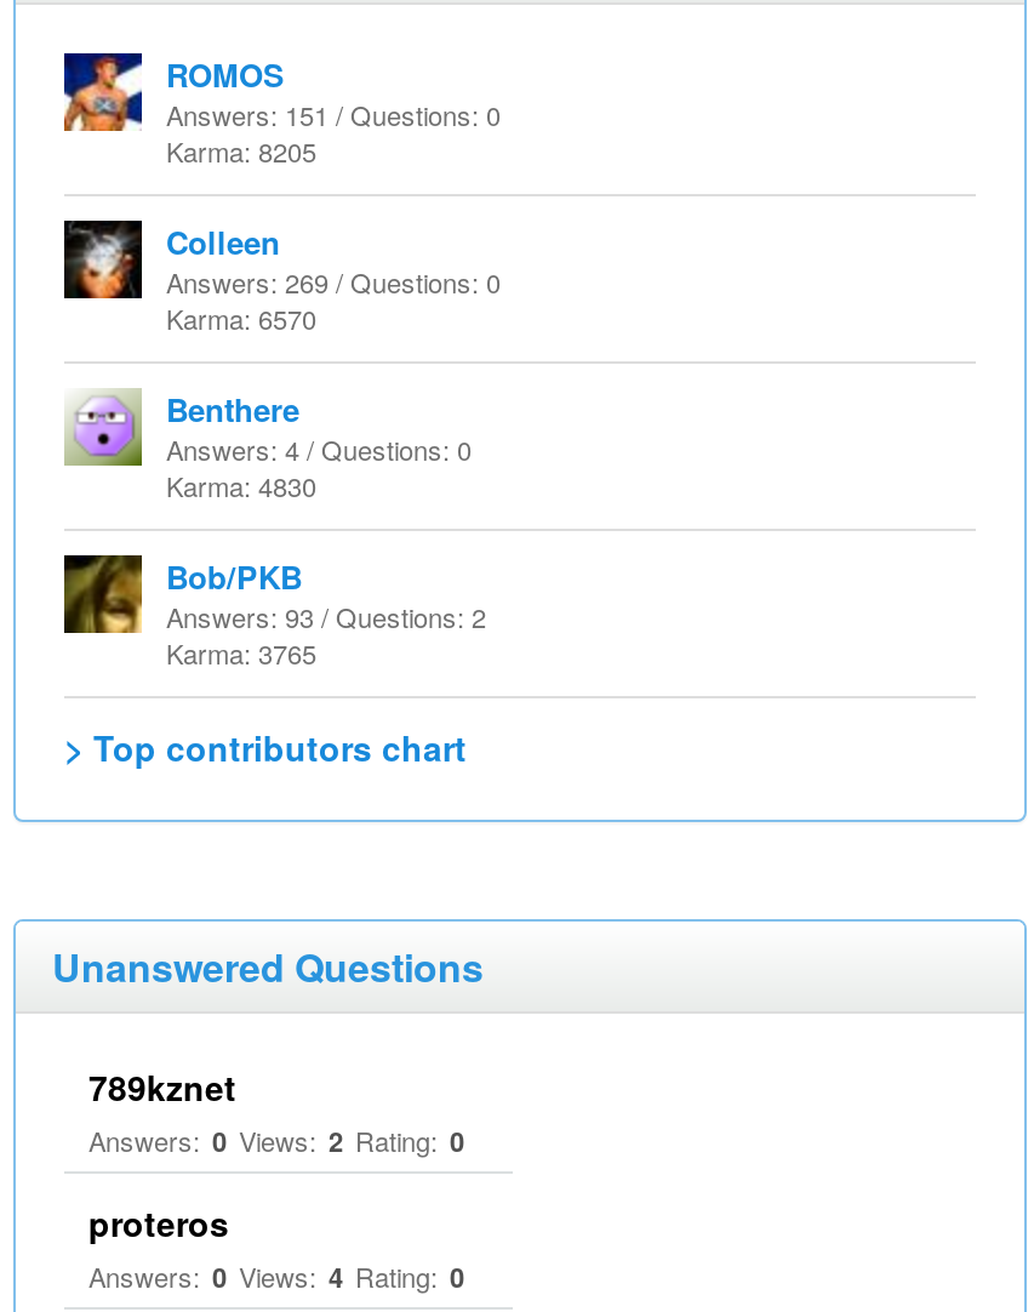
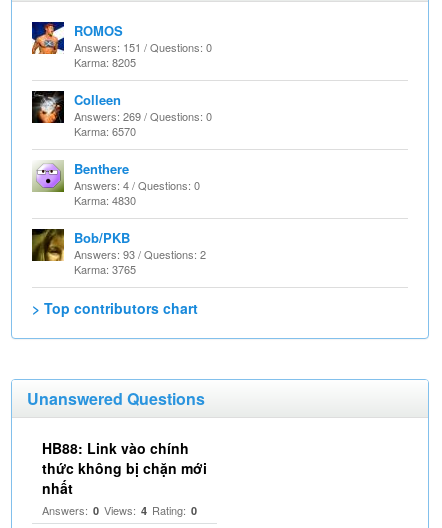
[88,1062,464,1247] 789kznet | Answers: 0 Views: 2 Rating: 0 | proteros -> [42,438,207,498] HB88: Link vào chính | thức không bị chặn mới | nhất

